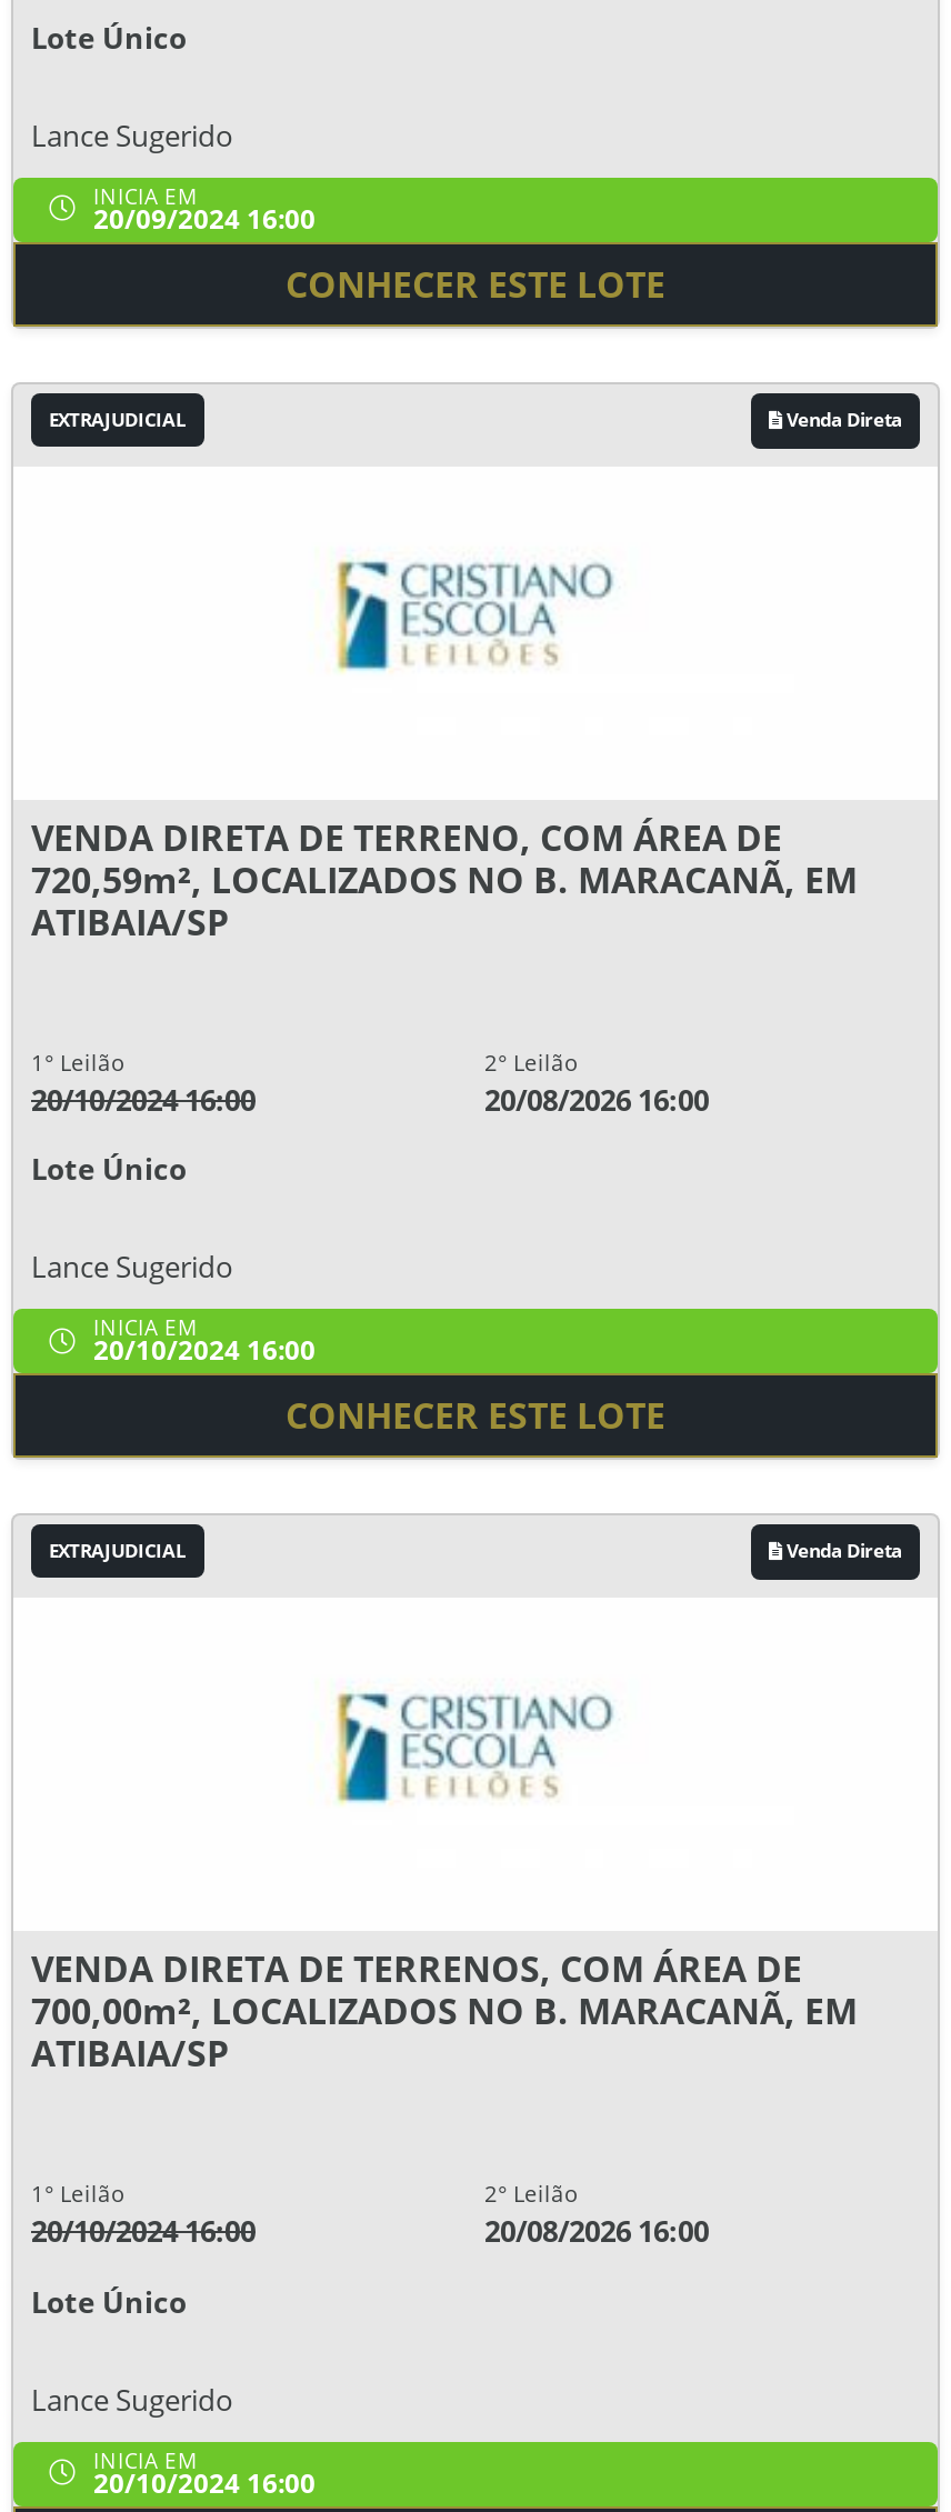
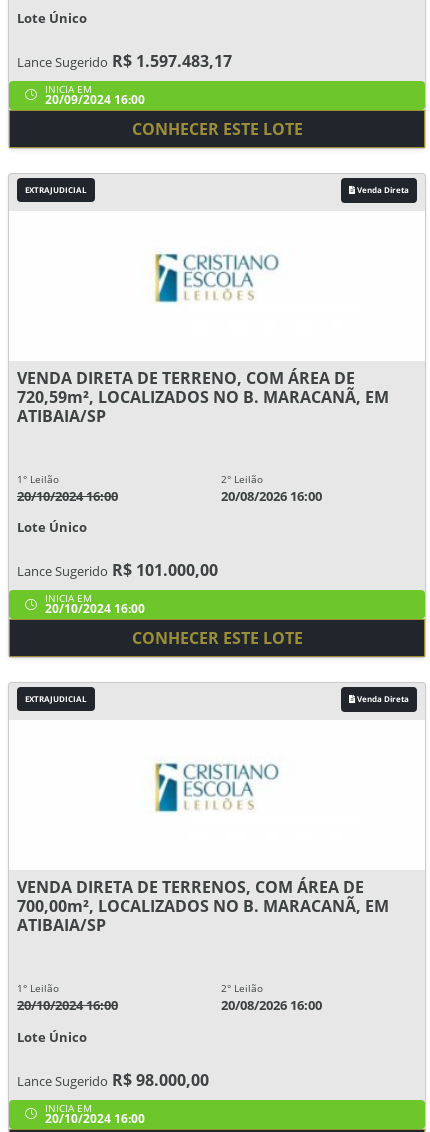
[31,114,233,154] Lance Sugerido -> [17,49,232,71] Lance Sugerido R$ 1.597.483,17
[31,1247,233,1287] Lance Sugerido -> [17,559,218,581] Lance Sugerido R$ 101.000,00
[31,2379,233,2419] Lance Sugerido -> [17,1069,209,1091] Lance Sugerido R$ 98.000,00

